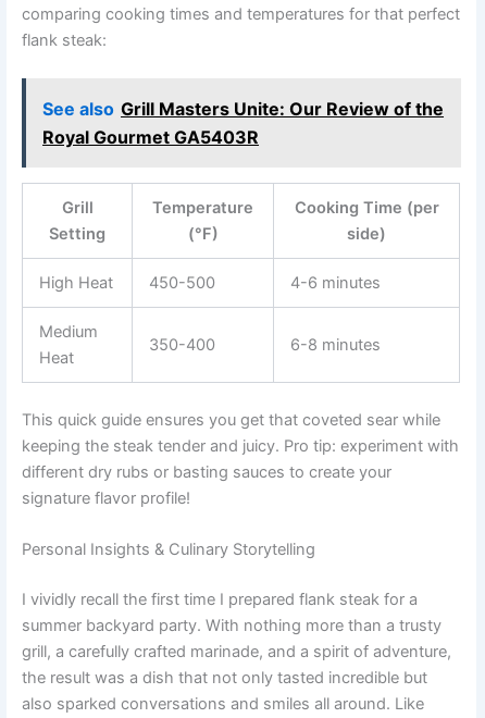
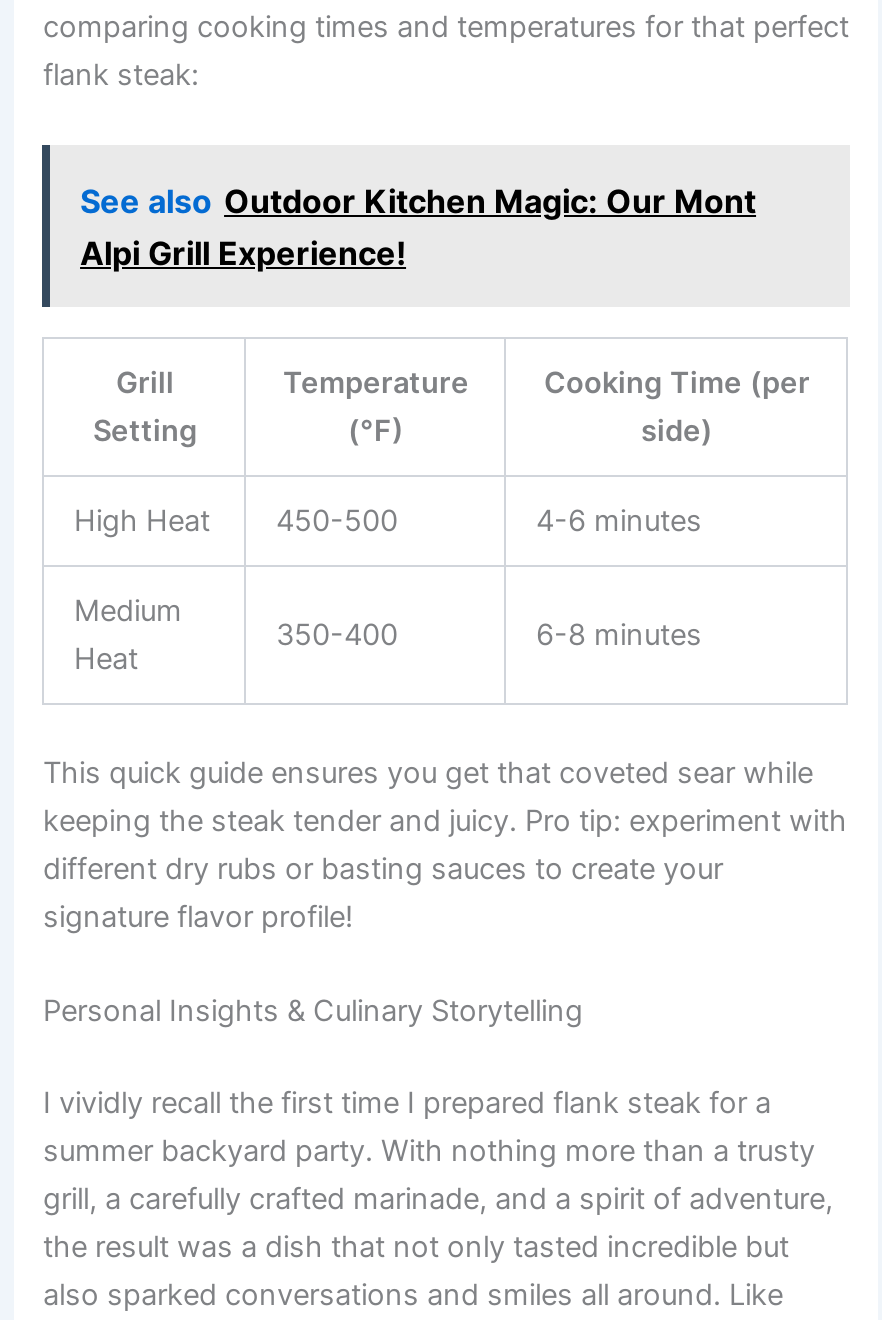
[42,98,444,148] See also Grill Masters Unite: Our Review of the | Royal Gourmet GA5403R -> [80,180,756,272] See also Outdoor Kitchen Magic: Our Mont | Alpi Grill Experience!

